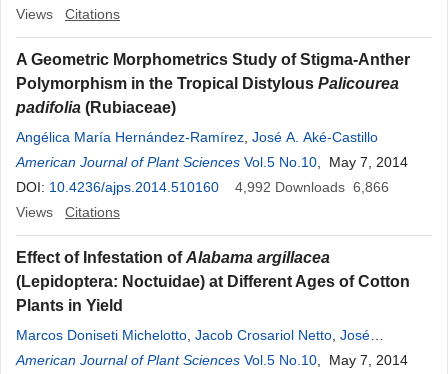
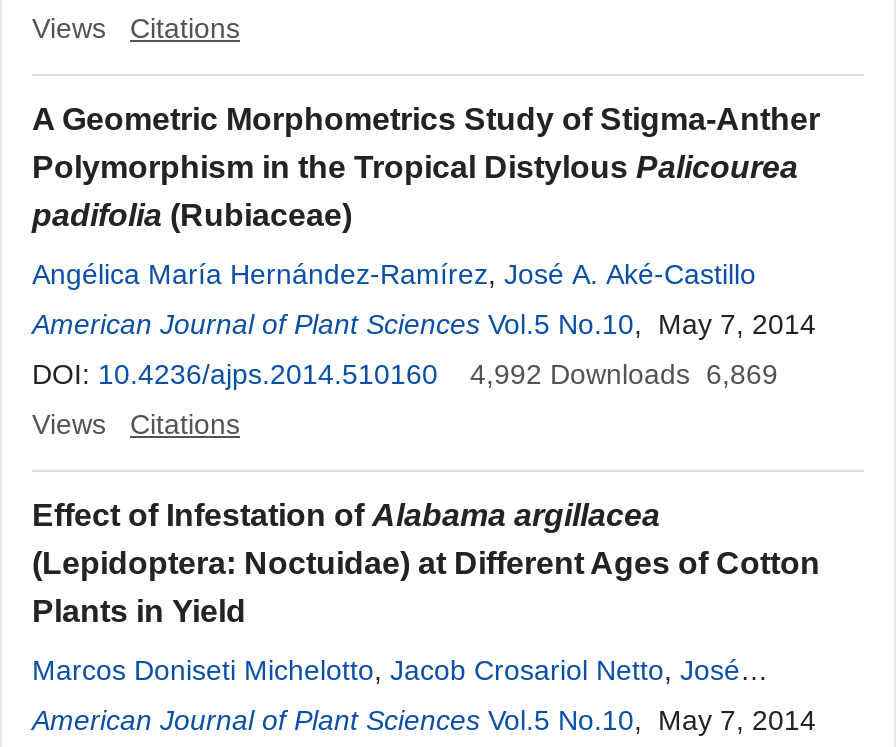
[16,179,389,195] DOI: 10.4236/ajps.2014.510160 4,992 Downloads 6,866 -> [32,358,778,390] DOI: 10.4236/ajps.2014.510160 4,992 Downloads 6,869

